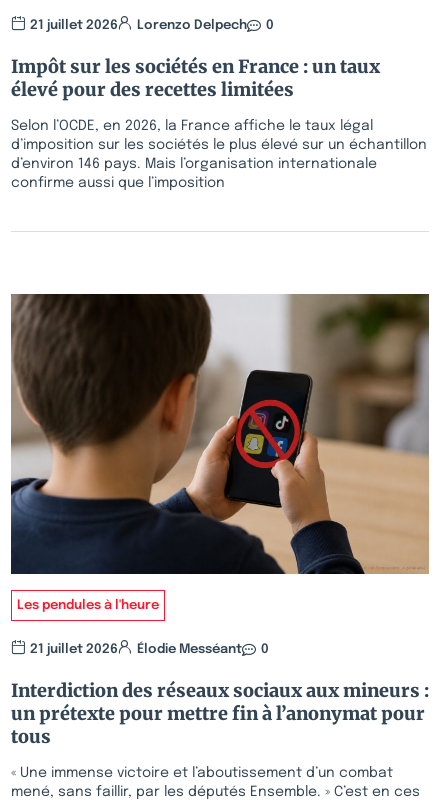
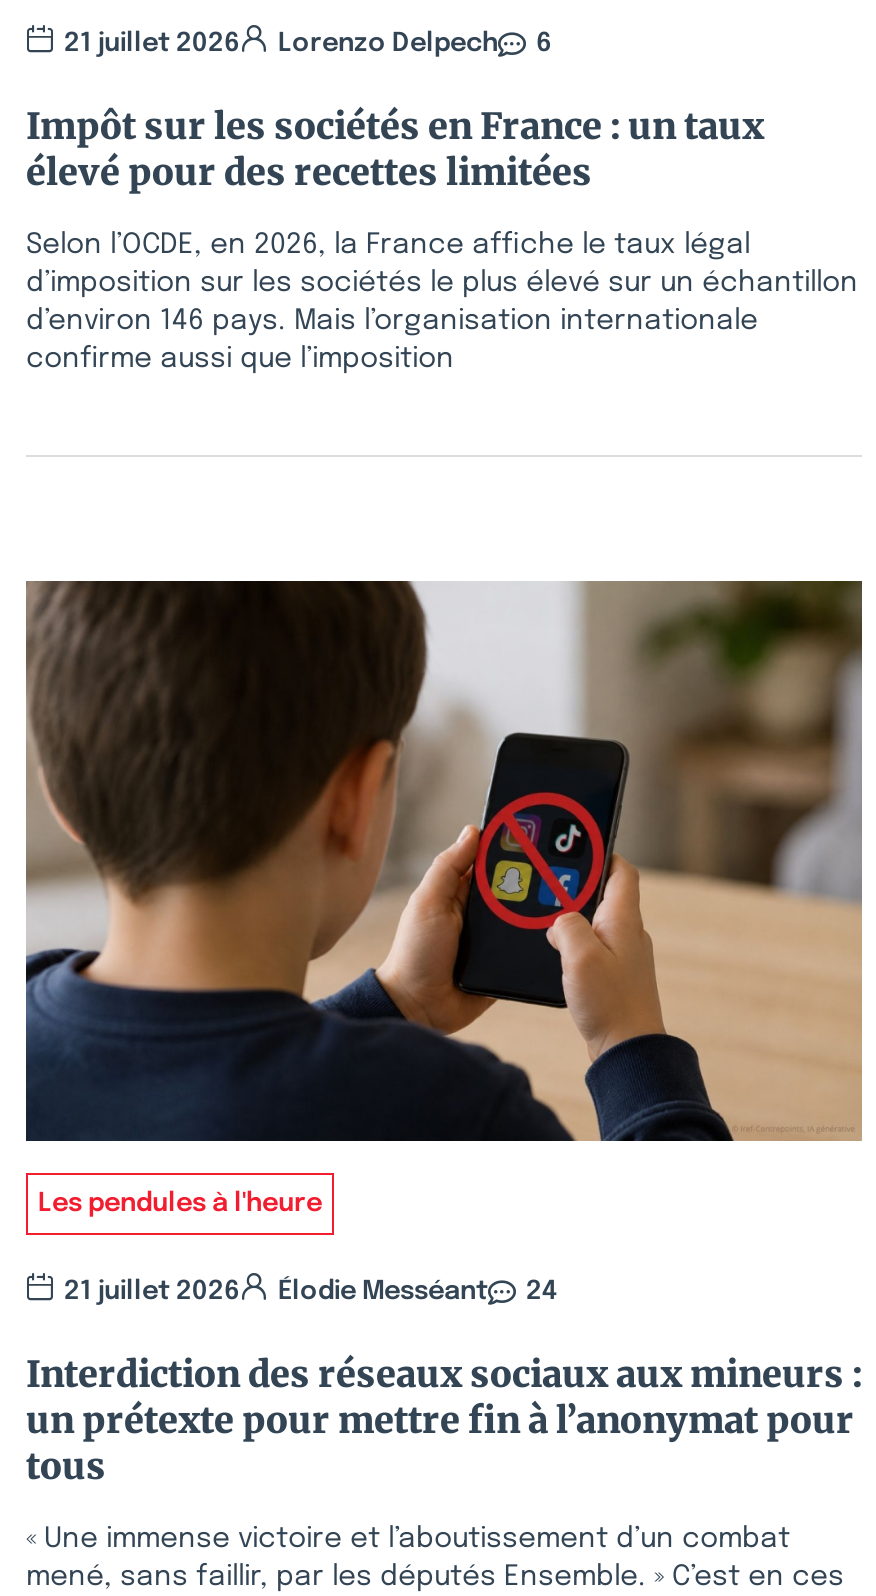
[30,19,274,32] 21 juillet 2026 Lorenzo Delpech 0 -> [64,31,552,57] 21 juillet 2026 Lorenzo Delpech 6
[30,643,269,656] 21 juillet 2026 Élodie Messéant 0 -> [64,1279,558,1305] 21 juillet 2026 Élodie Messéant 24

